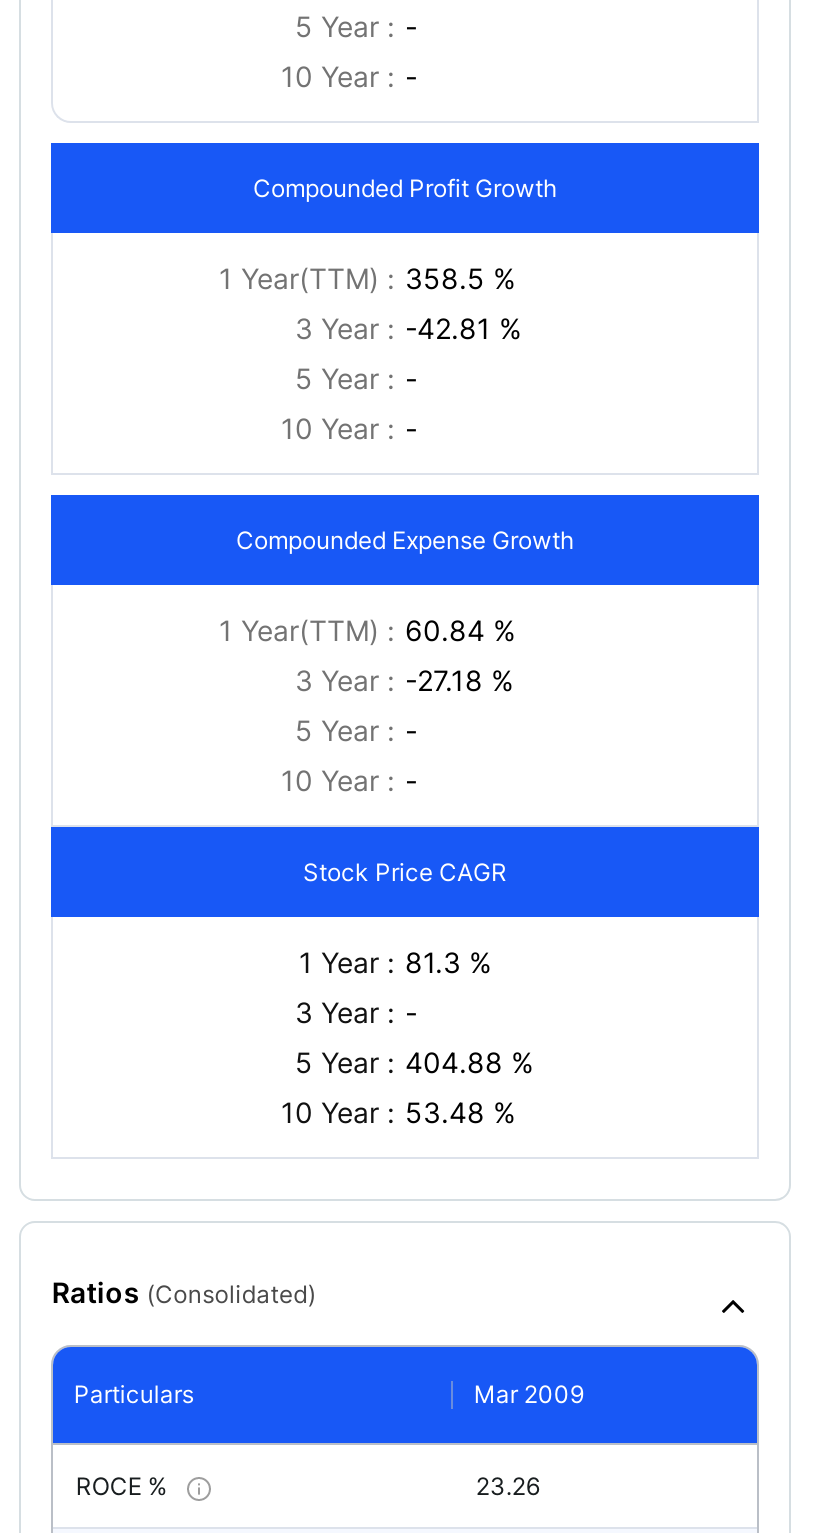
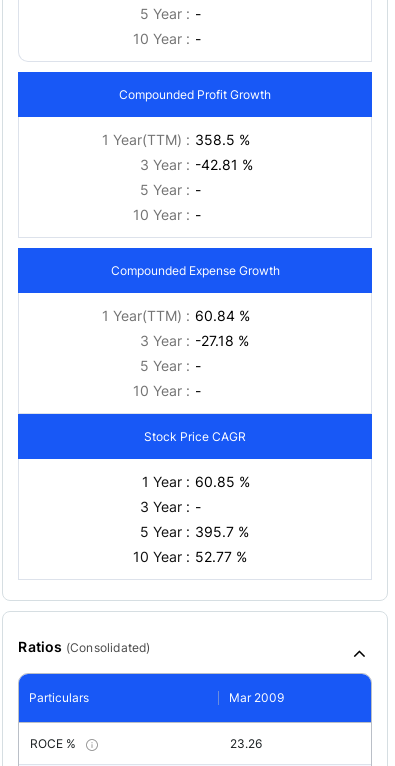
[299,945,491,979] 1 Year : 81.3 % -> [142,473,250,490] 1 Year : 60.85 %
[295,1045,533,1079] 5 Year : 404.88 % -> [140,523,249,540] 5 Year : 395.7 %
[281,1095,515,1129] 10 Year : 53.48 % -> [133,548,247,565] 10 Year : 52.77 %

